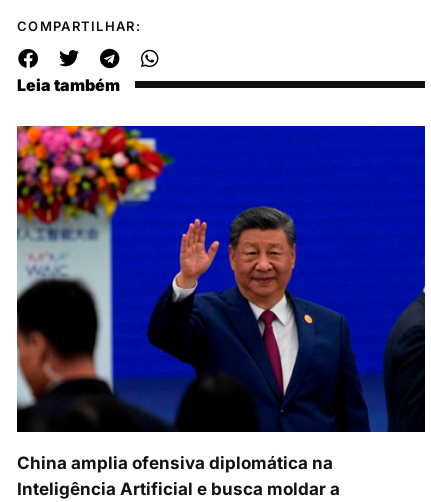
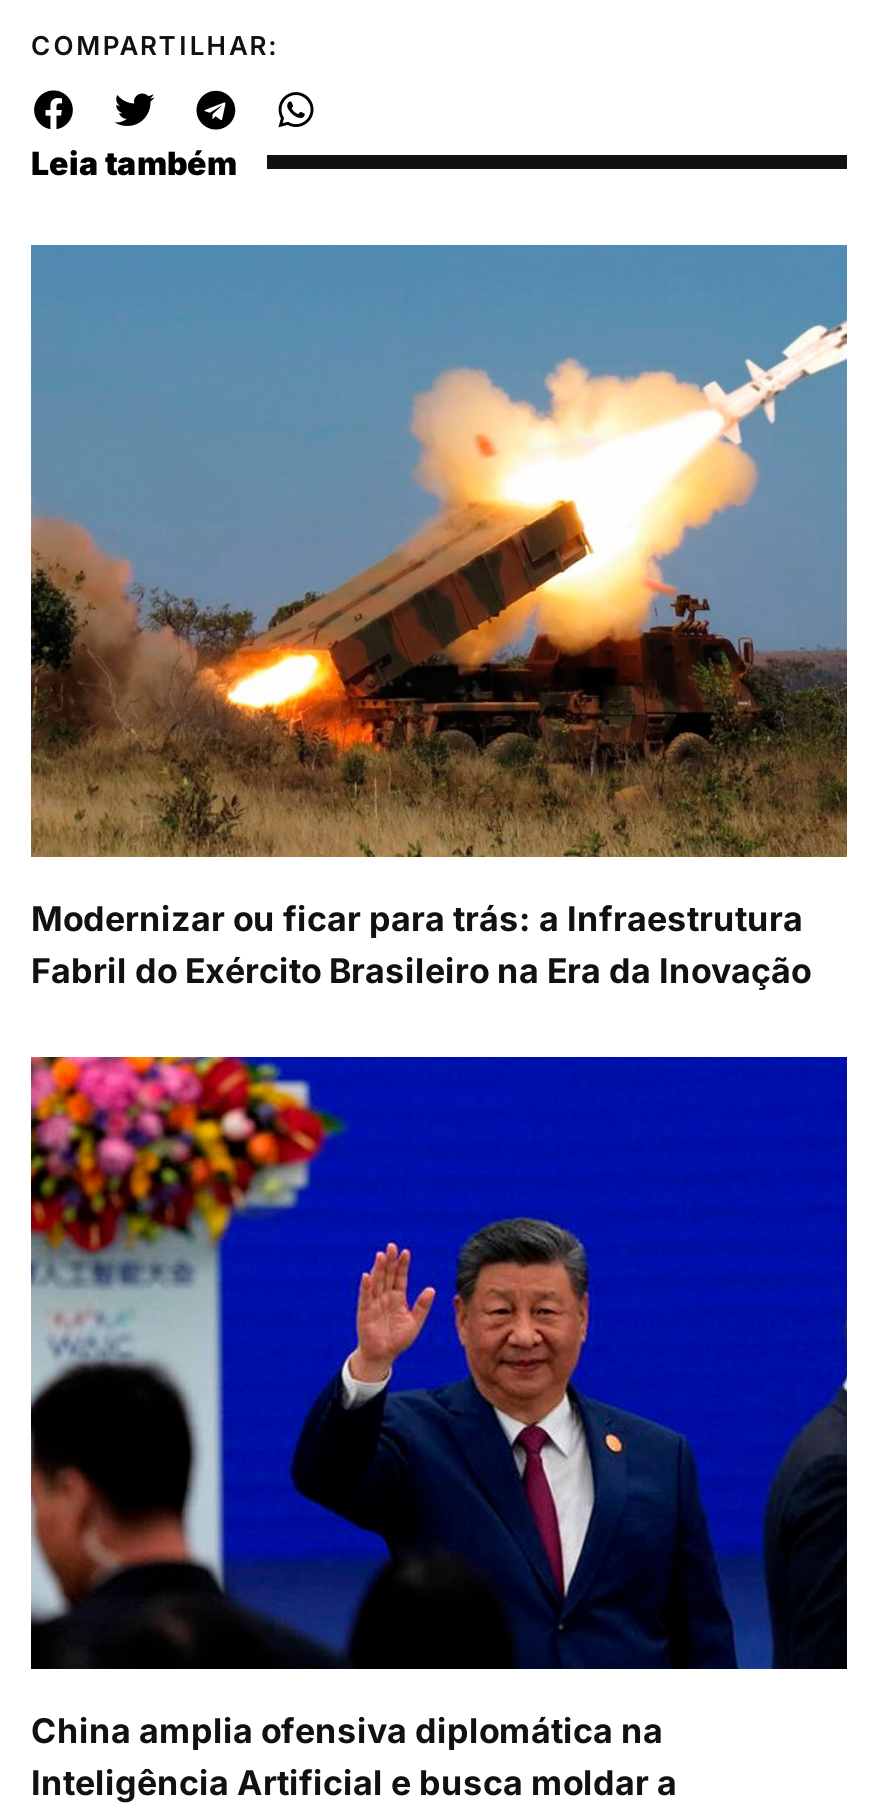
none -> [29,243,849,991] [image] | Modernizar ou ficar para trás: a Infraestrutura | Fabril do Exército Brasileiro na Era da Inovação

